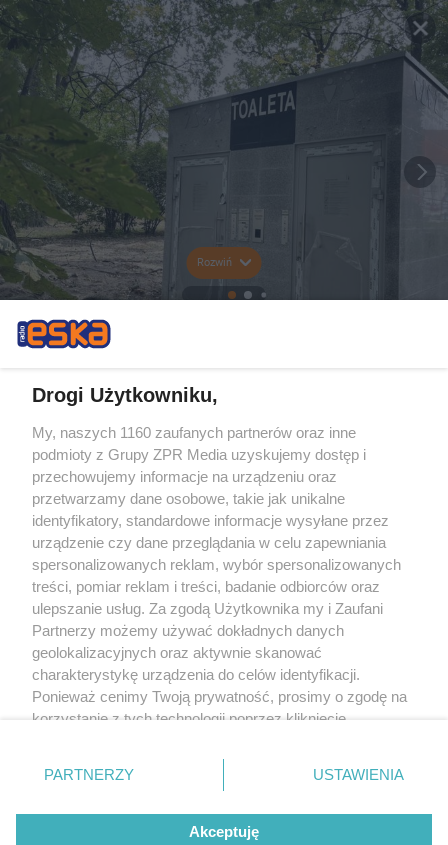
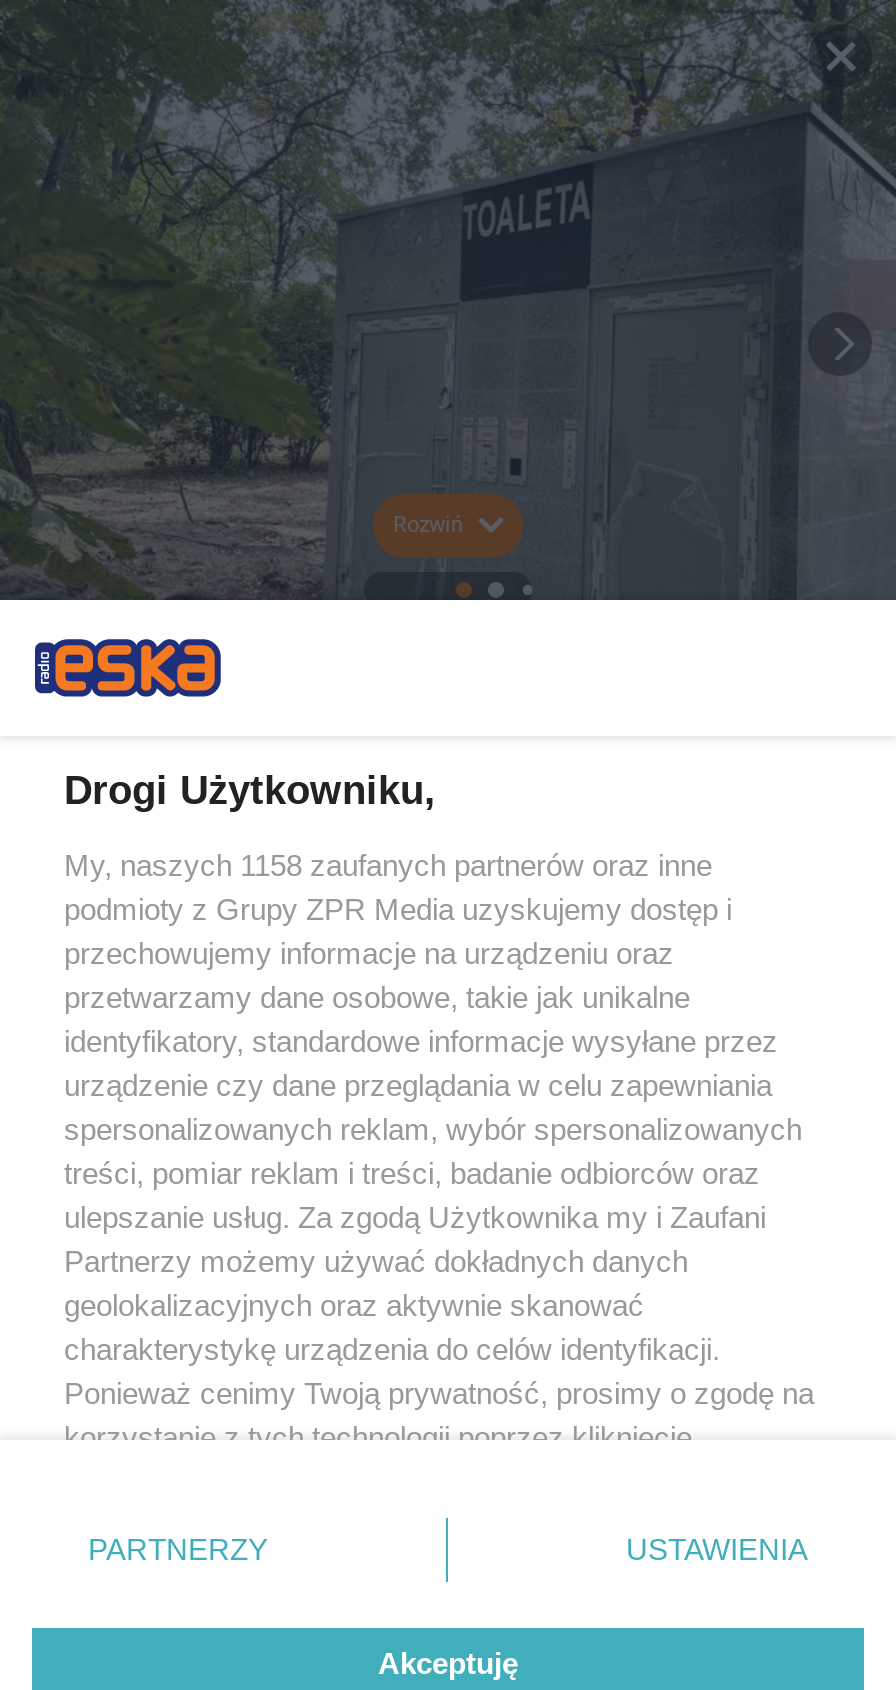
[32,424,356,441] My, naszych 1160 zaufanych partnerów oraz inne -> [64,848,712,882] My, naszych 1158 zaufanych partnerów oraz inne

